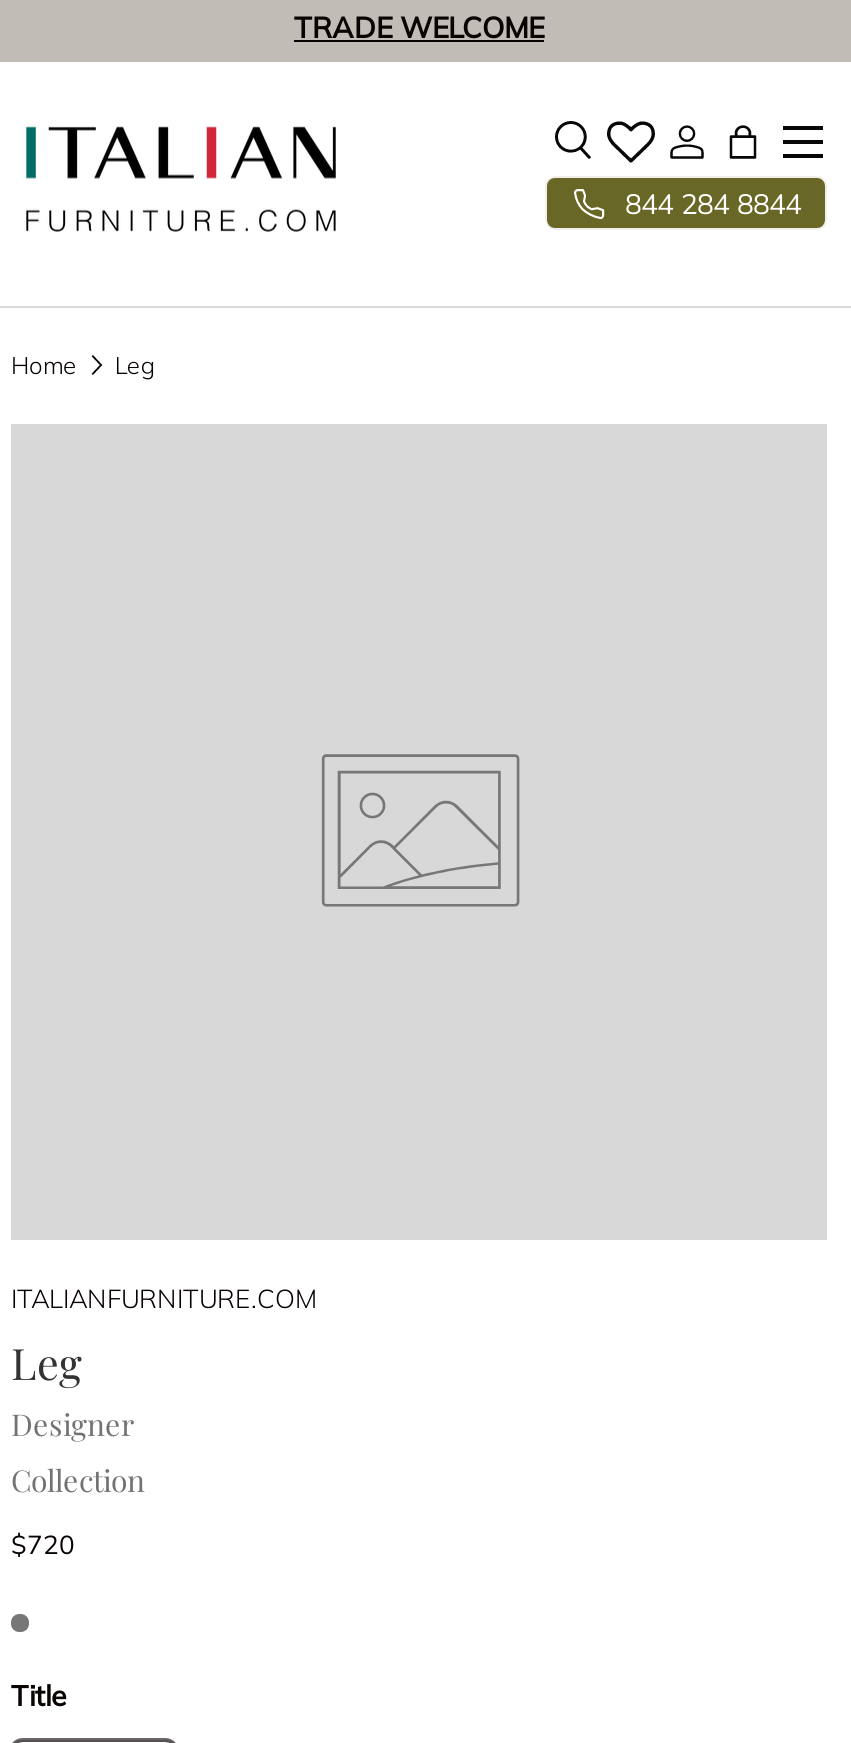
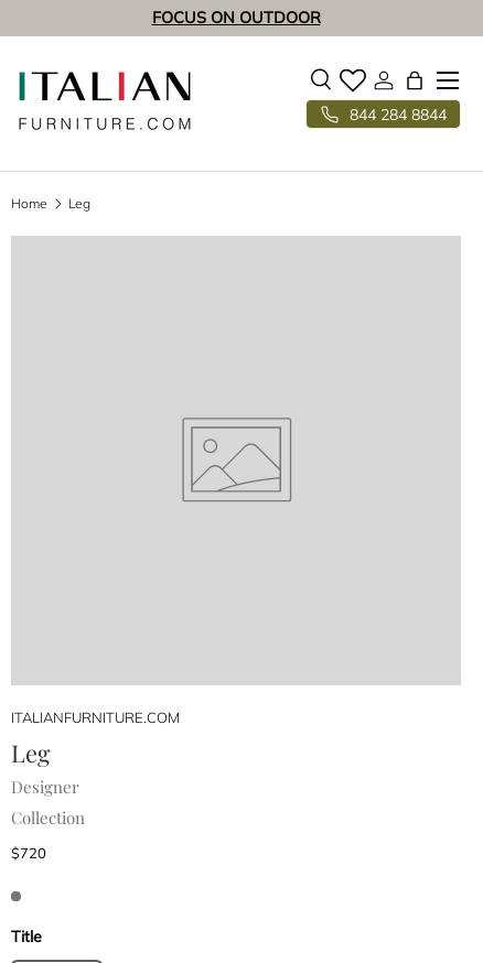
[294,10,544,46] TRADE WELCOME -> [152,8,320,28] FOCUS ON OUTDOOR

